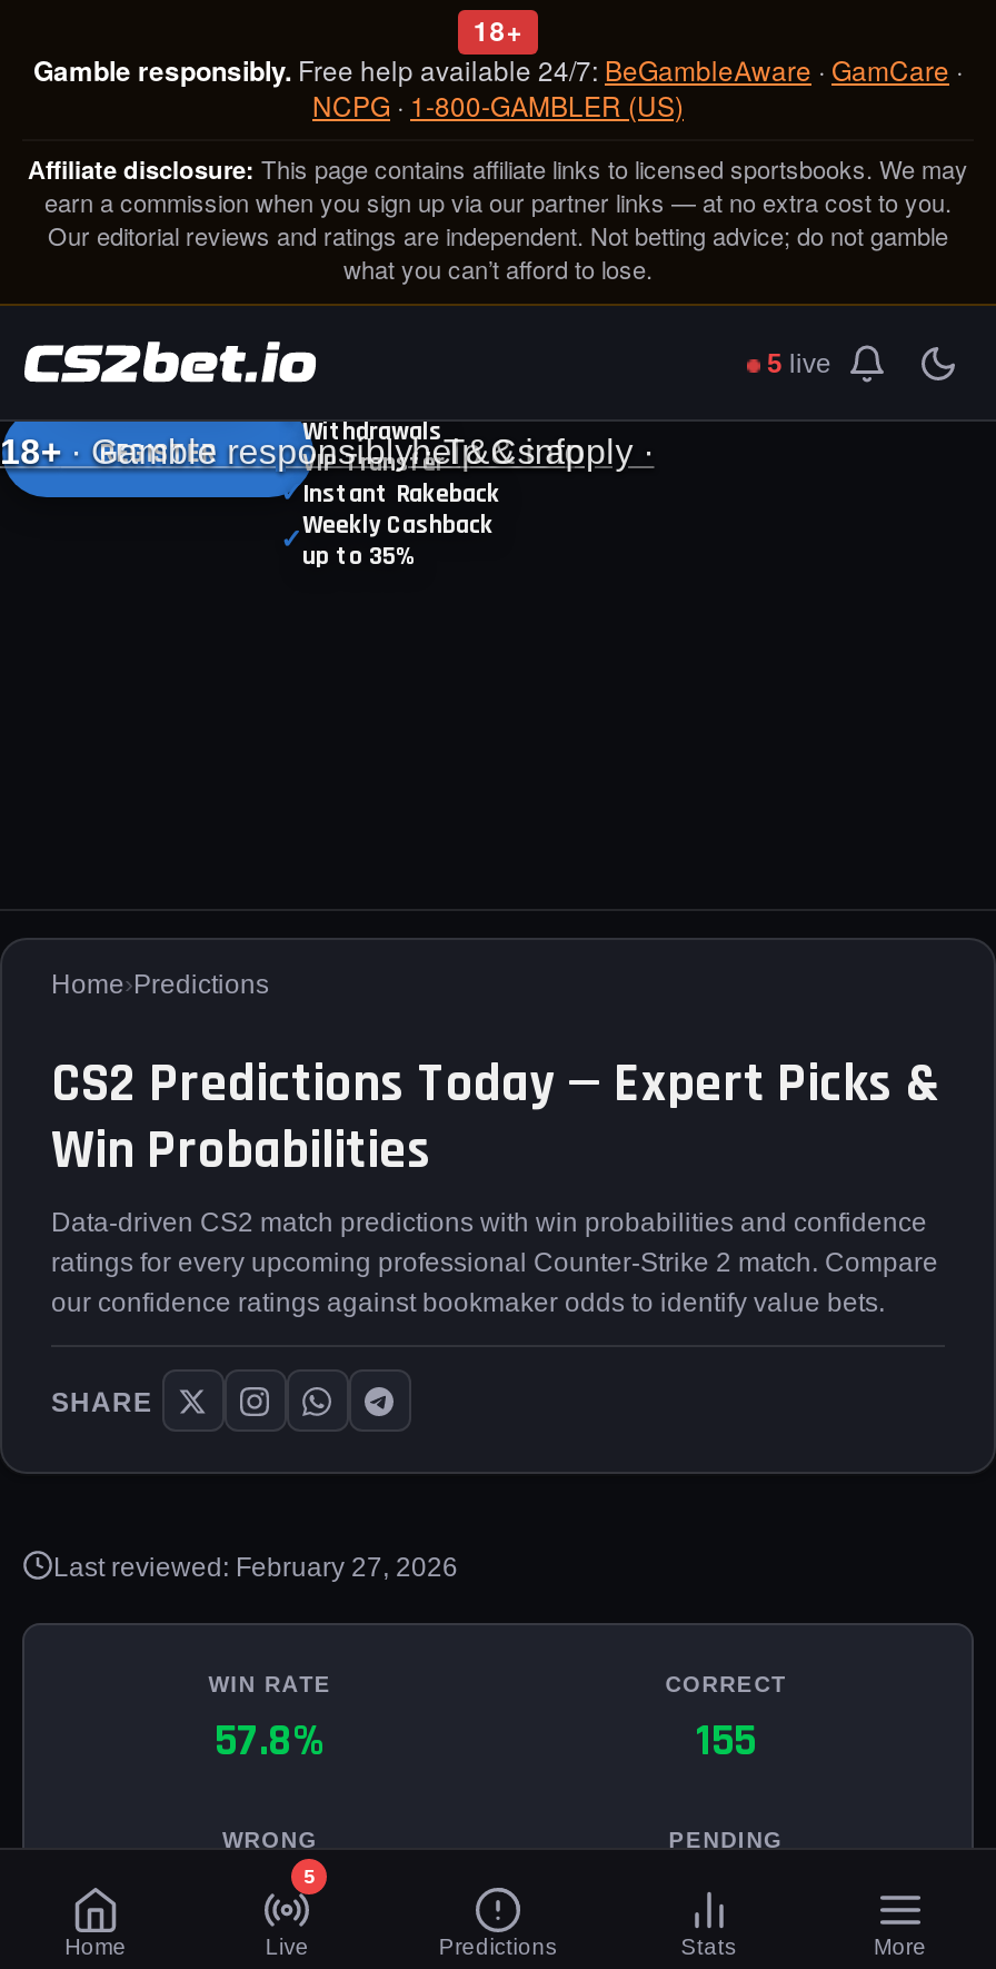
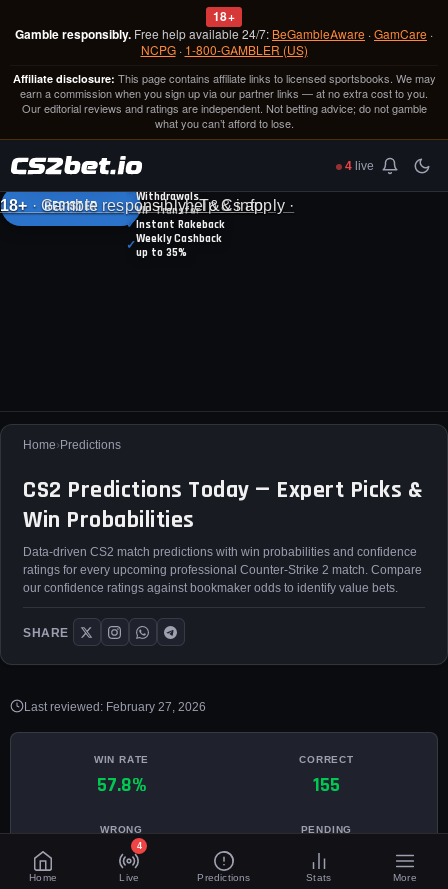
[767,346,831,379] 5 live -> [345,158,374,173] 4 live
[304,1863,315,1888] 5 -> [137,840,142,851] 4

